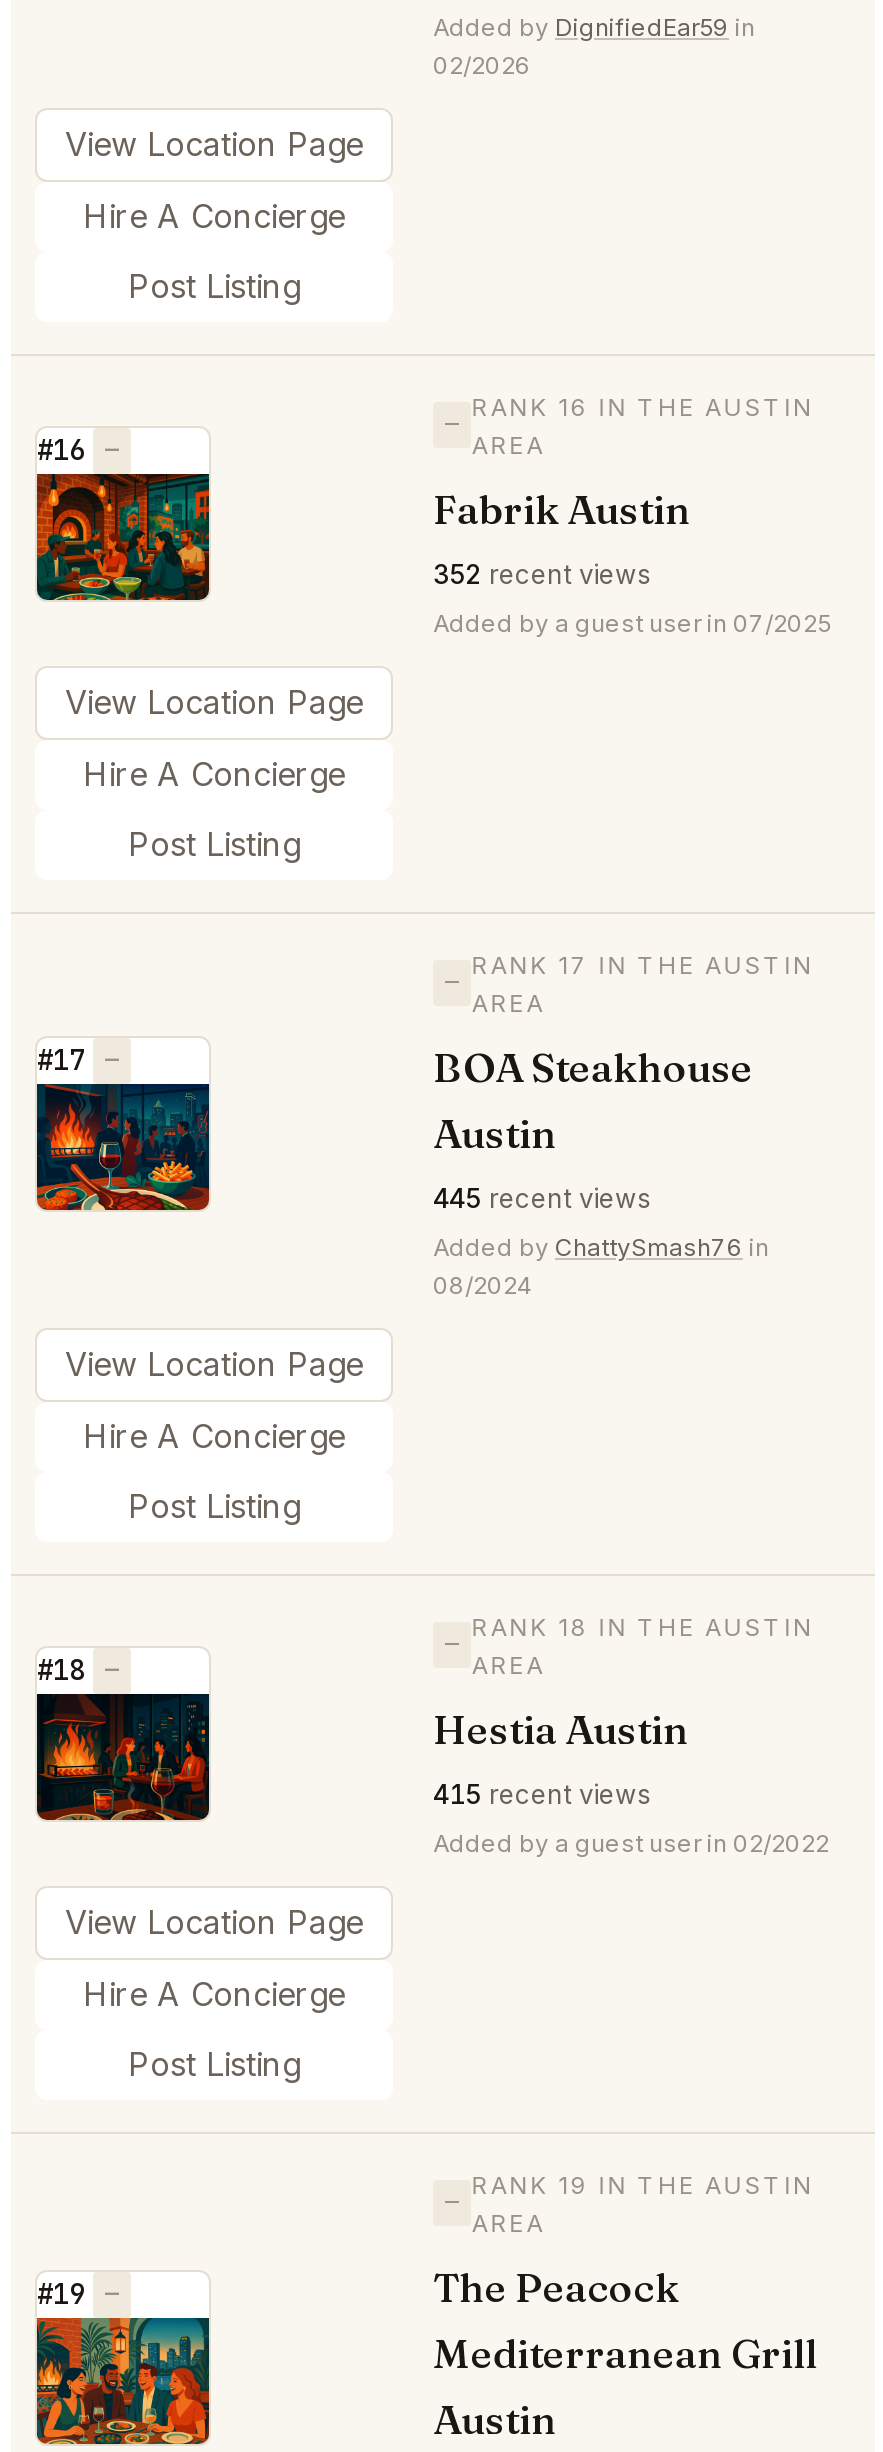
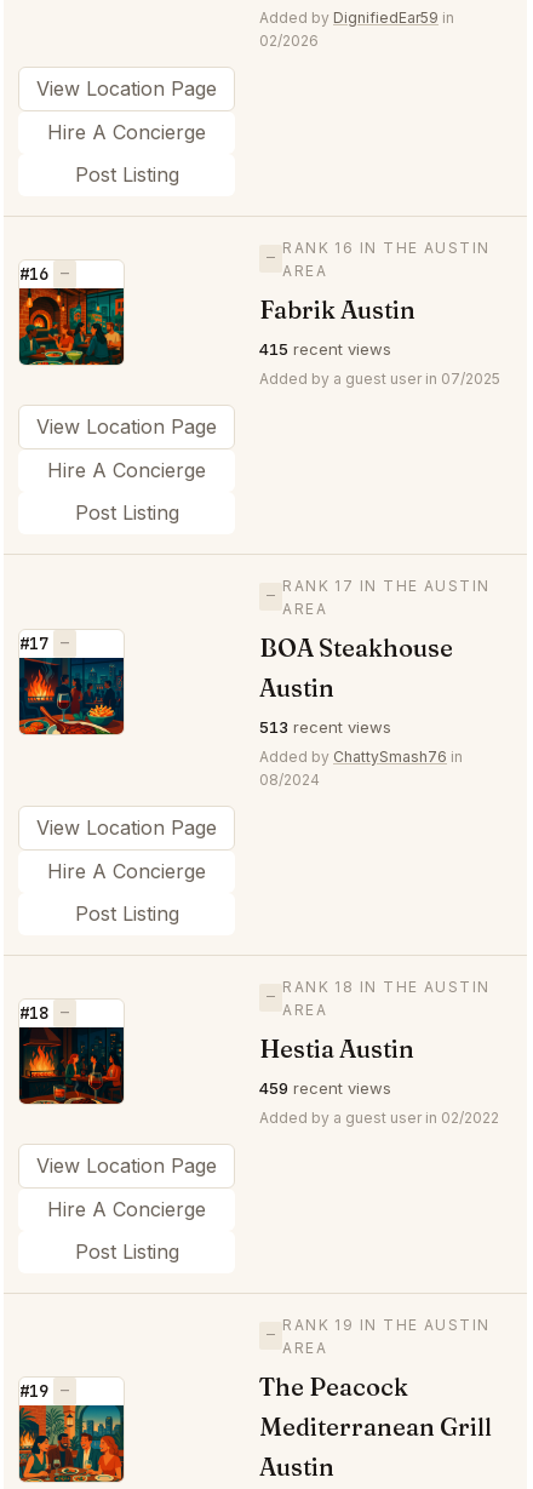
[433,557,651,589] 352 recent views -> [259,339,391,358] 415 recent views
[433,1181,651,1213] 445 recent views -> [259,717,391,736] 513 recent views
[433,1777,651,1809] 415 recent views -> [259,1078,391,1097] 459 recent views

